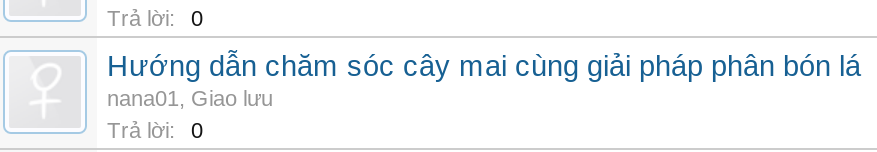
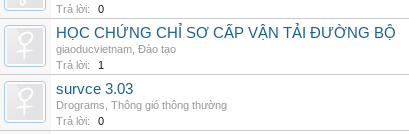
[107,50,861,110] Hướng dẫn chăm sóc cây mai cùng giải pháp phân bón lá | nana01, Giao lưu -> [56,25,396,111] HỌC CHỨNG CHỈ SƠ CẤP VẬN TẢI ĐƯỜNG BỘ | giaoducvietnam, Đào tạo | Trả lời: | 1 | survce 3.03 | Drograms, Thông gió thông thường

